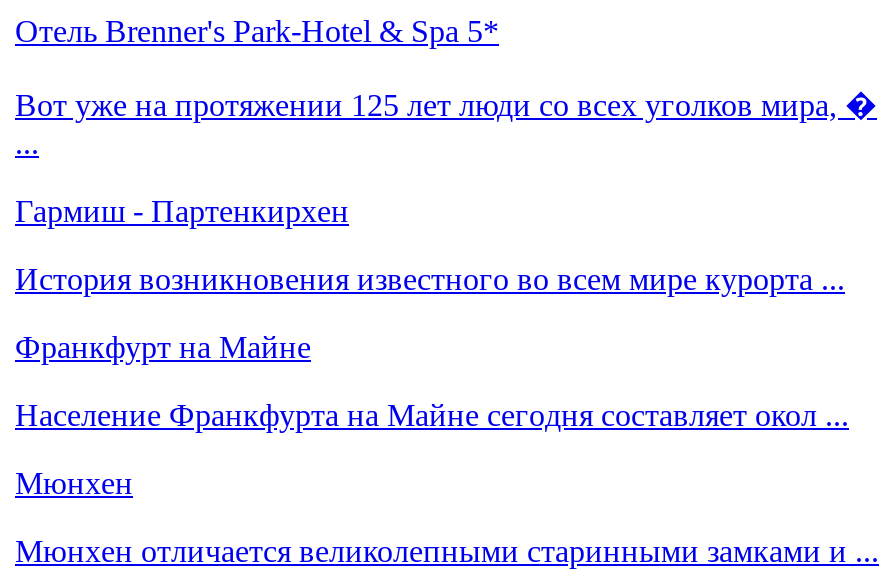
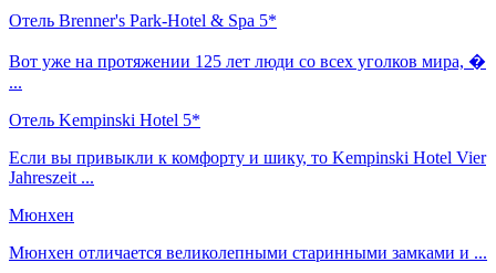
[15,193,849,431] Гармиш - Партенкирхен | История возникновения известного во всем мире курорта ... | Франкфурт на Майне | Население Франкфурта на Майне сегодня составляет окол ... -> [9,110,486,186] Отель Kempinski Hotel 5* | Если вы привыкли к комфорту и шику, то Kempinski Hotel Vier | Jahreszeit ...

